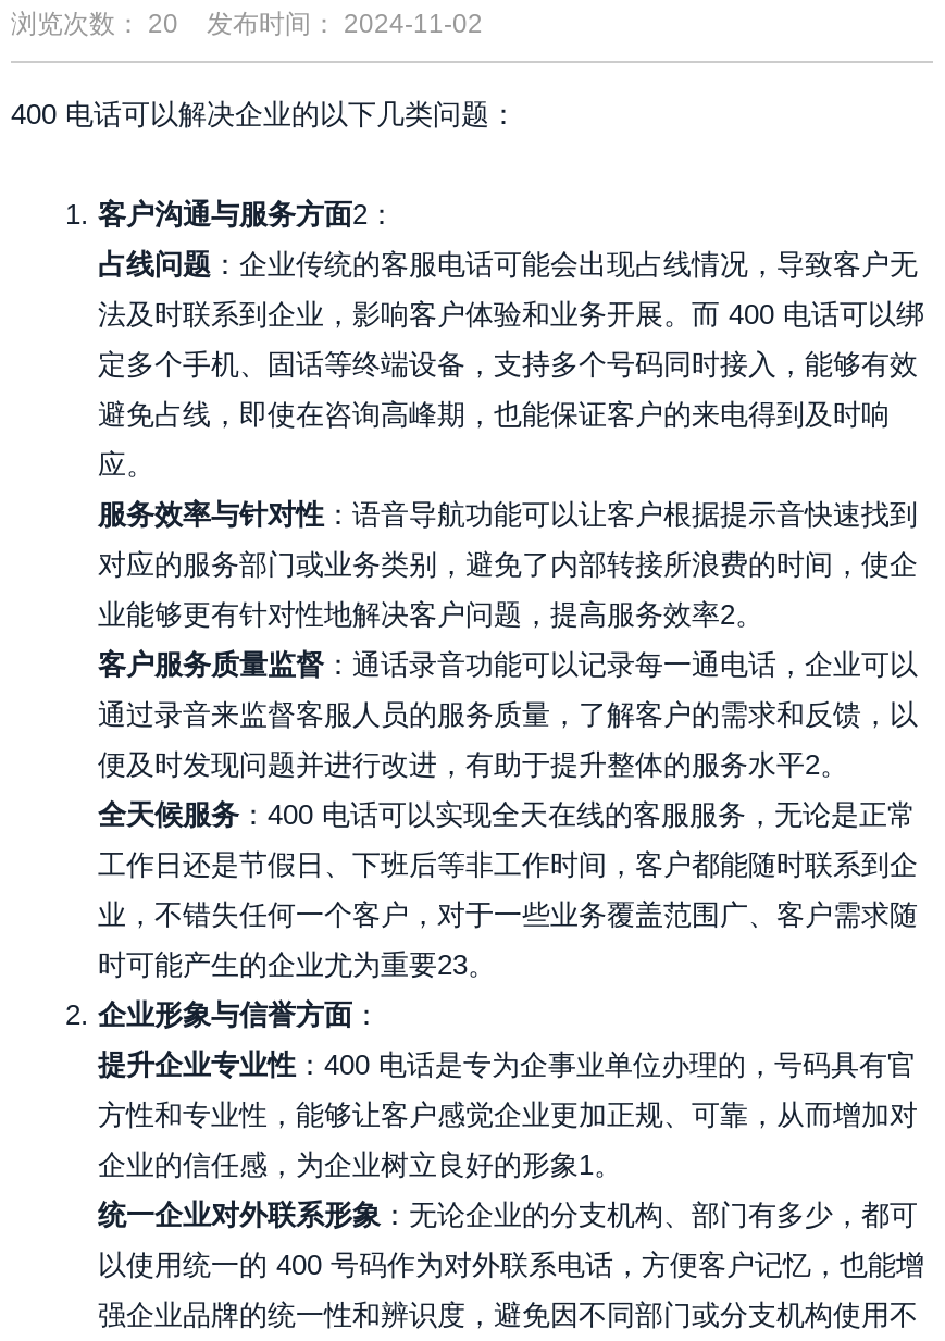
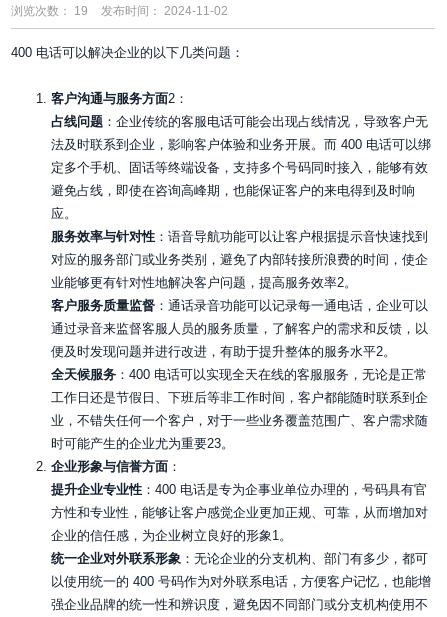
[11,9,178,39] 浏览次数：20 -> [11,4,88,18] 浏览次数：19

